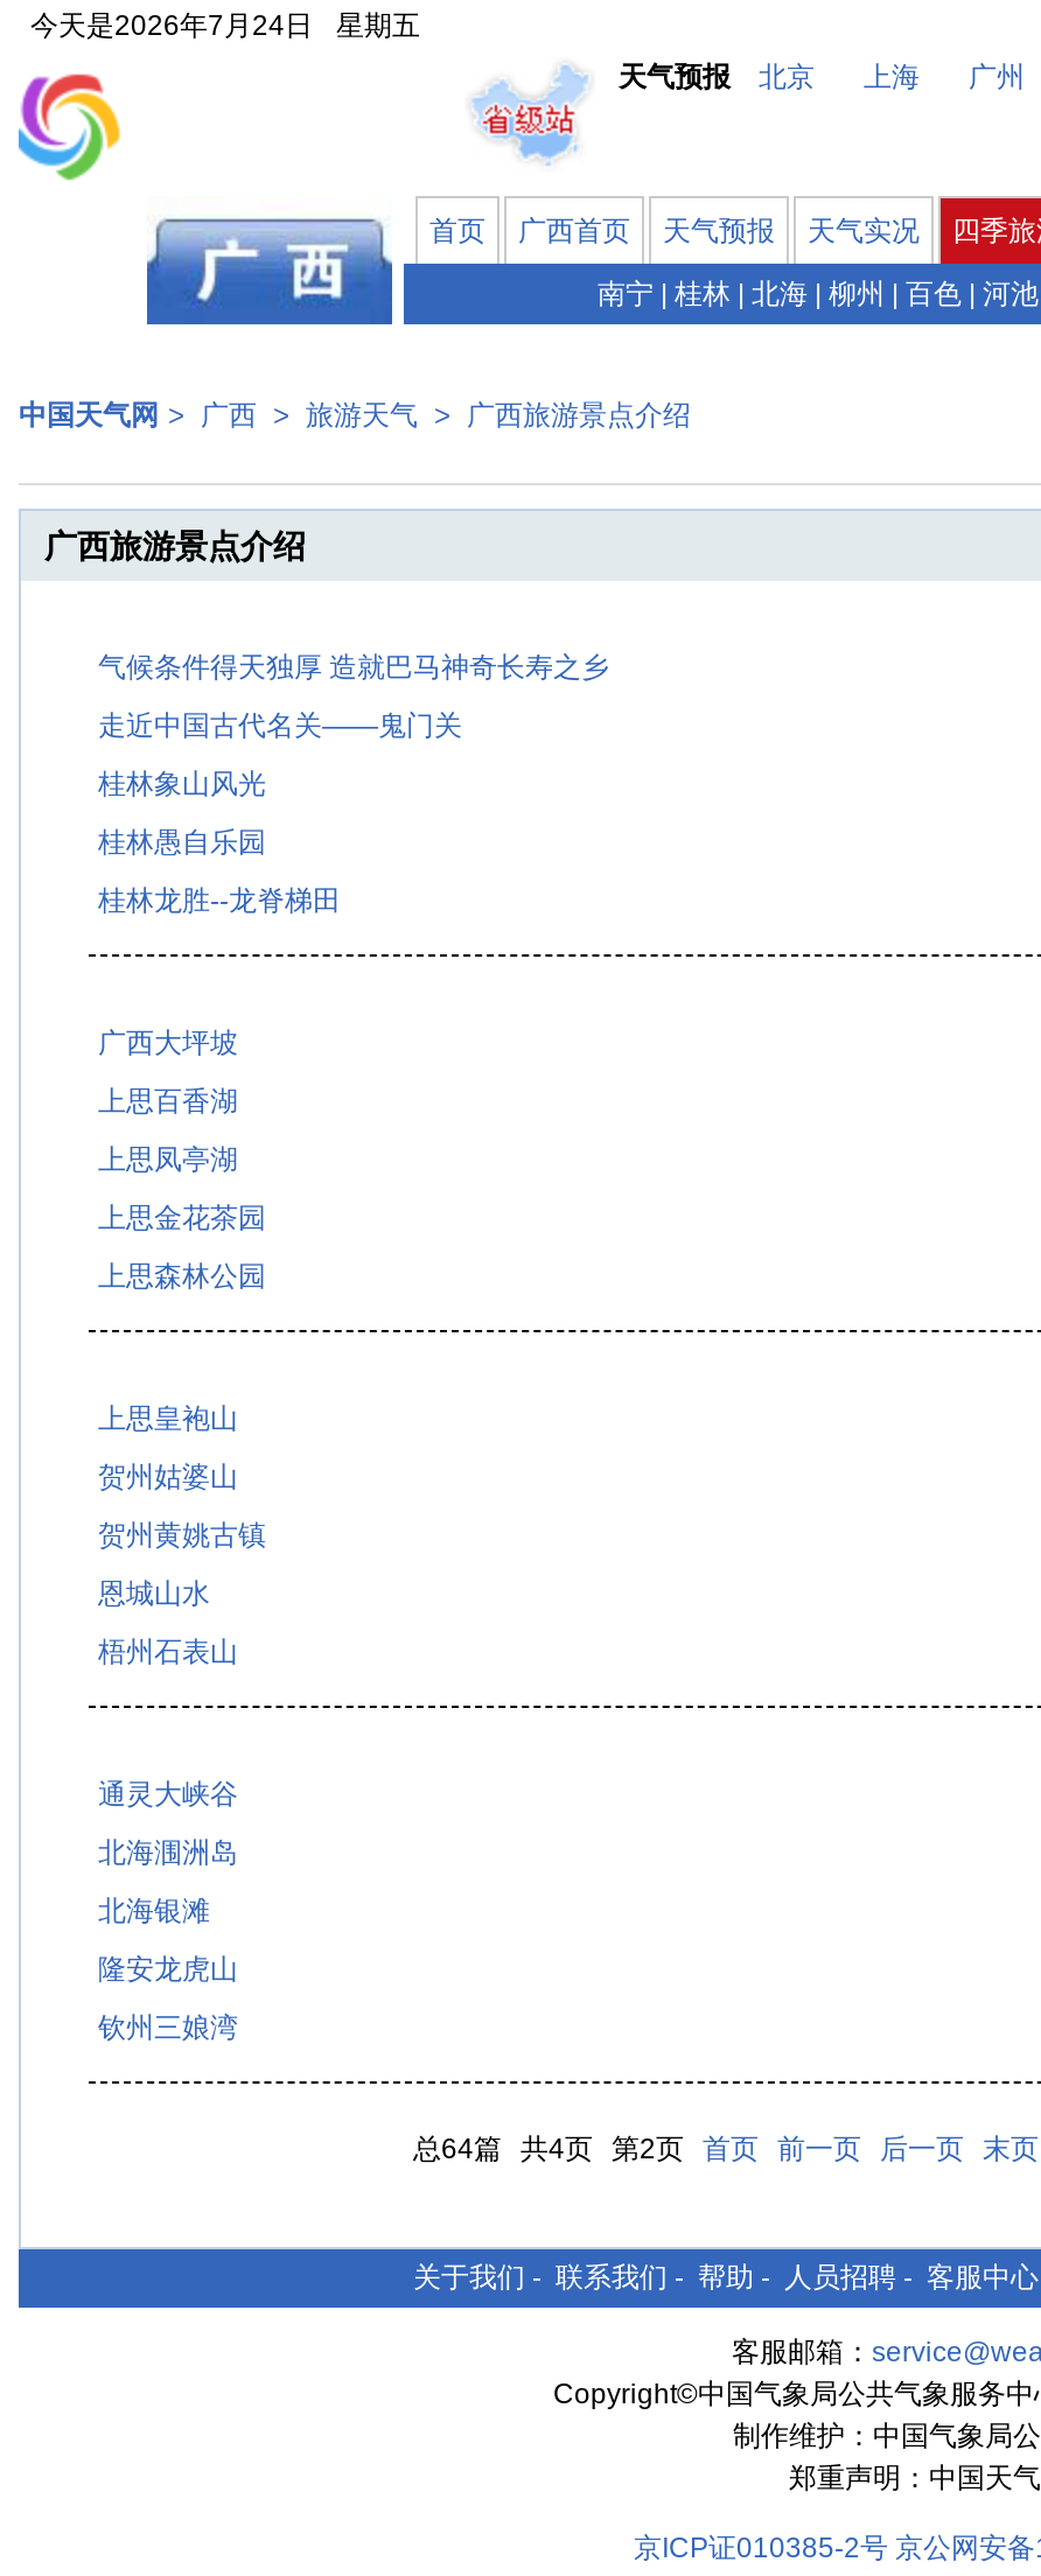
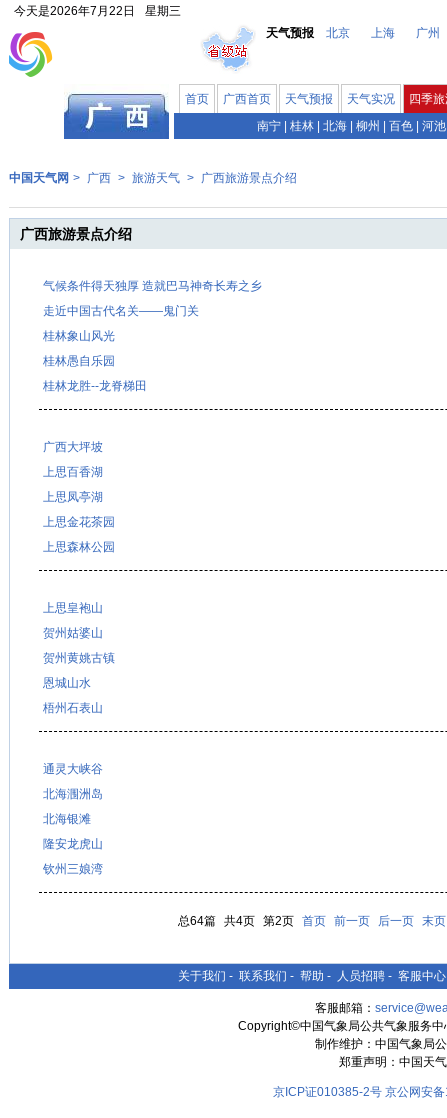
[30,9,313,42] 今天是2026年7月24日 -> [14,4,135,18] 今天是2026年7月22日
[336,9,420,42] 星期五 -> [145,4,181,18] 星期三

